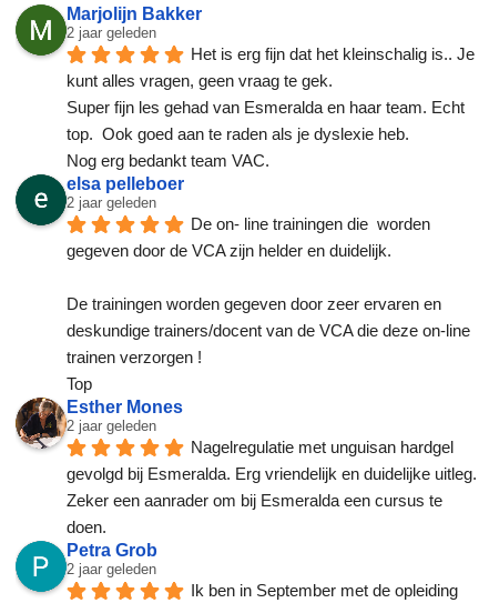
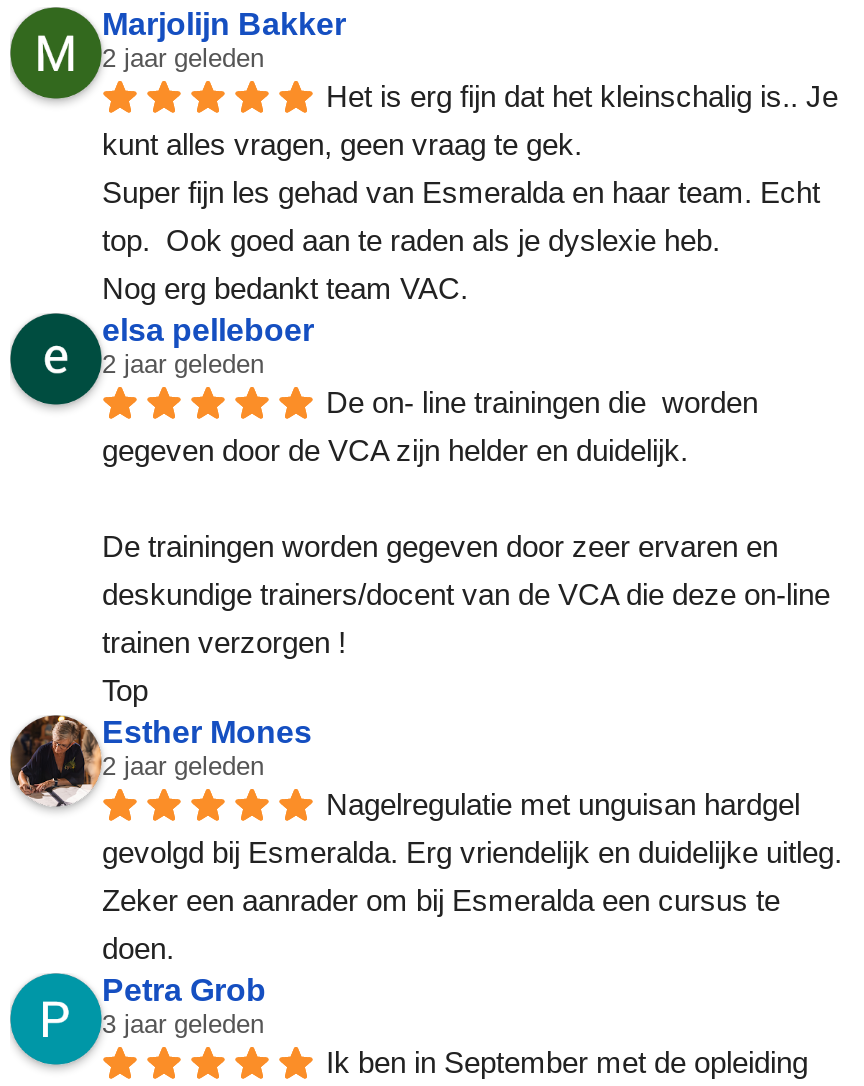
[67,560,156,577] 2 jaar geleden -> [102,1009,264,1039] 3 jaar geleden

